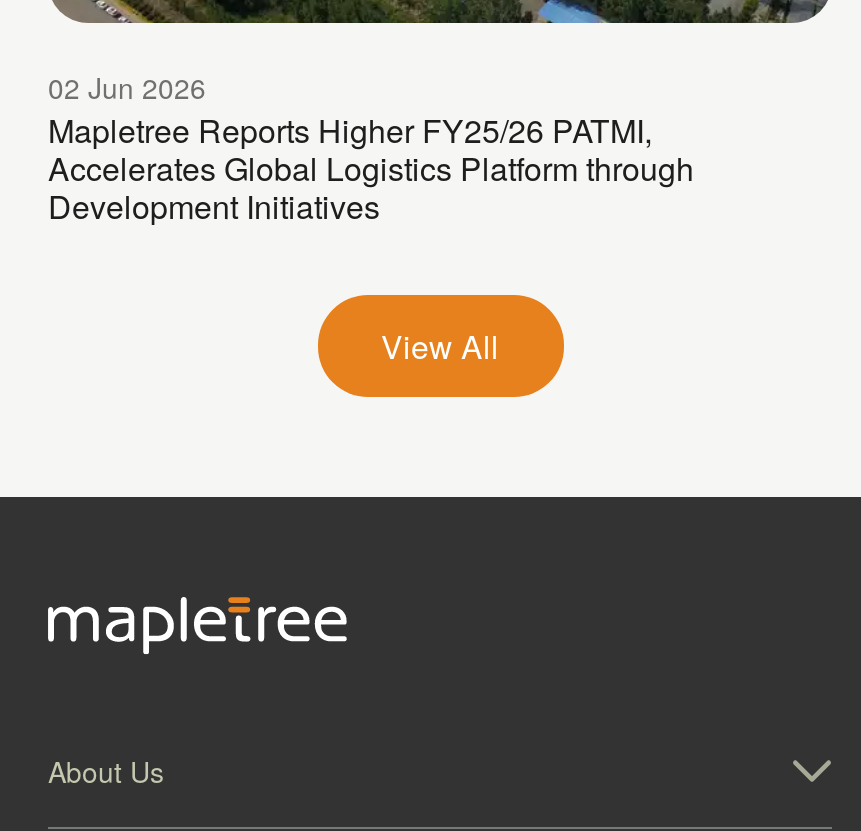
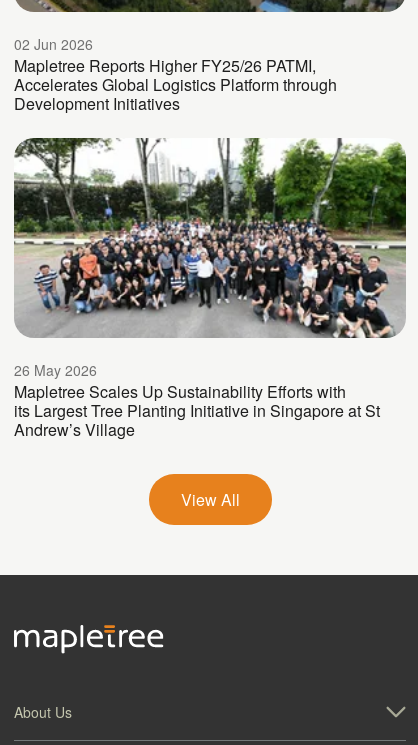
none -> [13,137,407,440] [image] | 26 May 2026 | Mapletree Scales Up Sustainability Efforts with | its Largest Tree Planting Initiative in Singapore at St | Andrew’s Village

